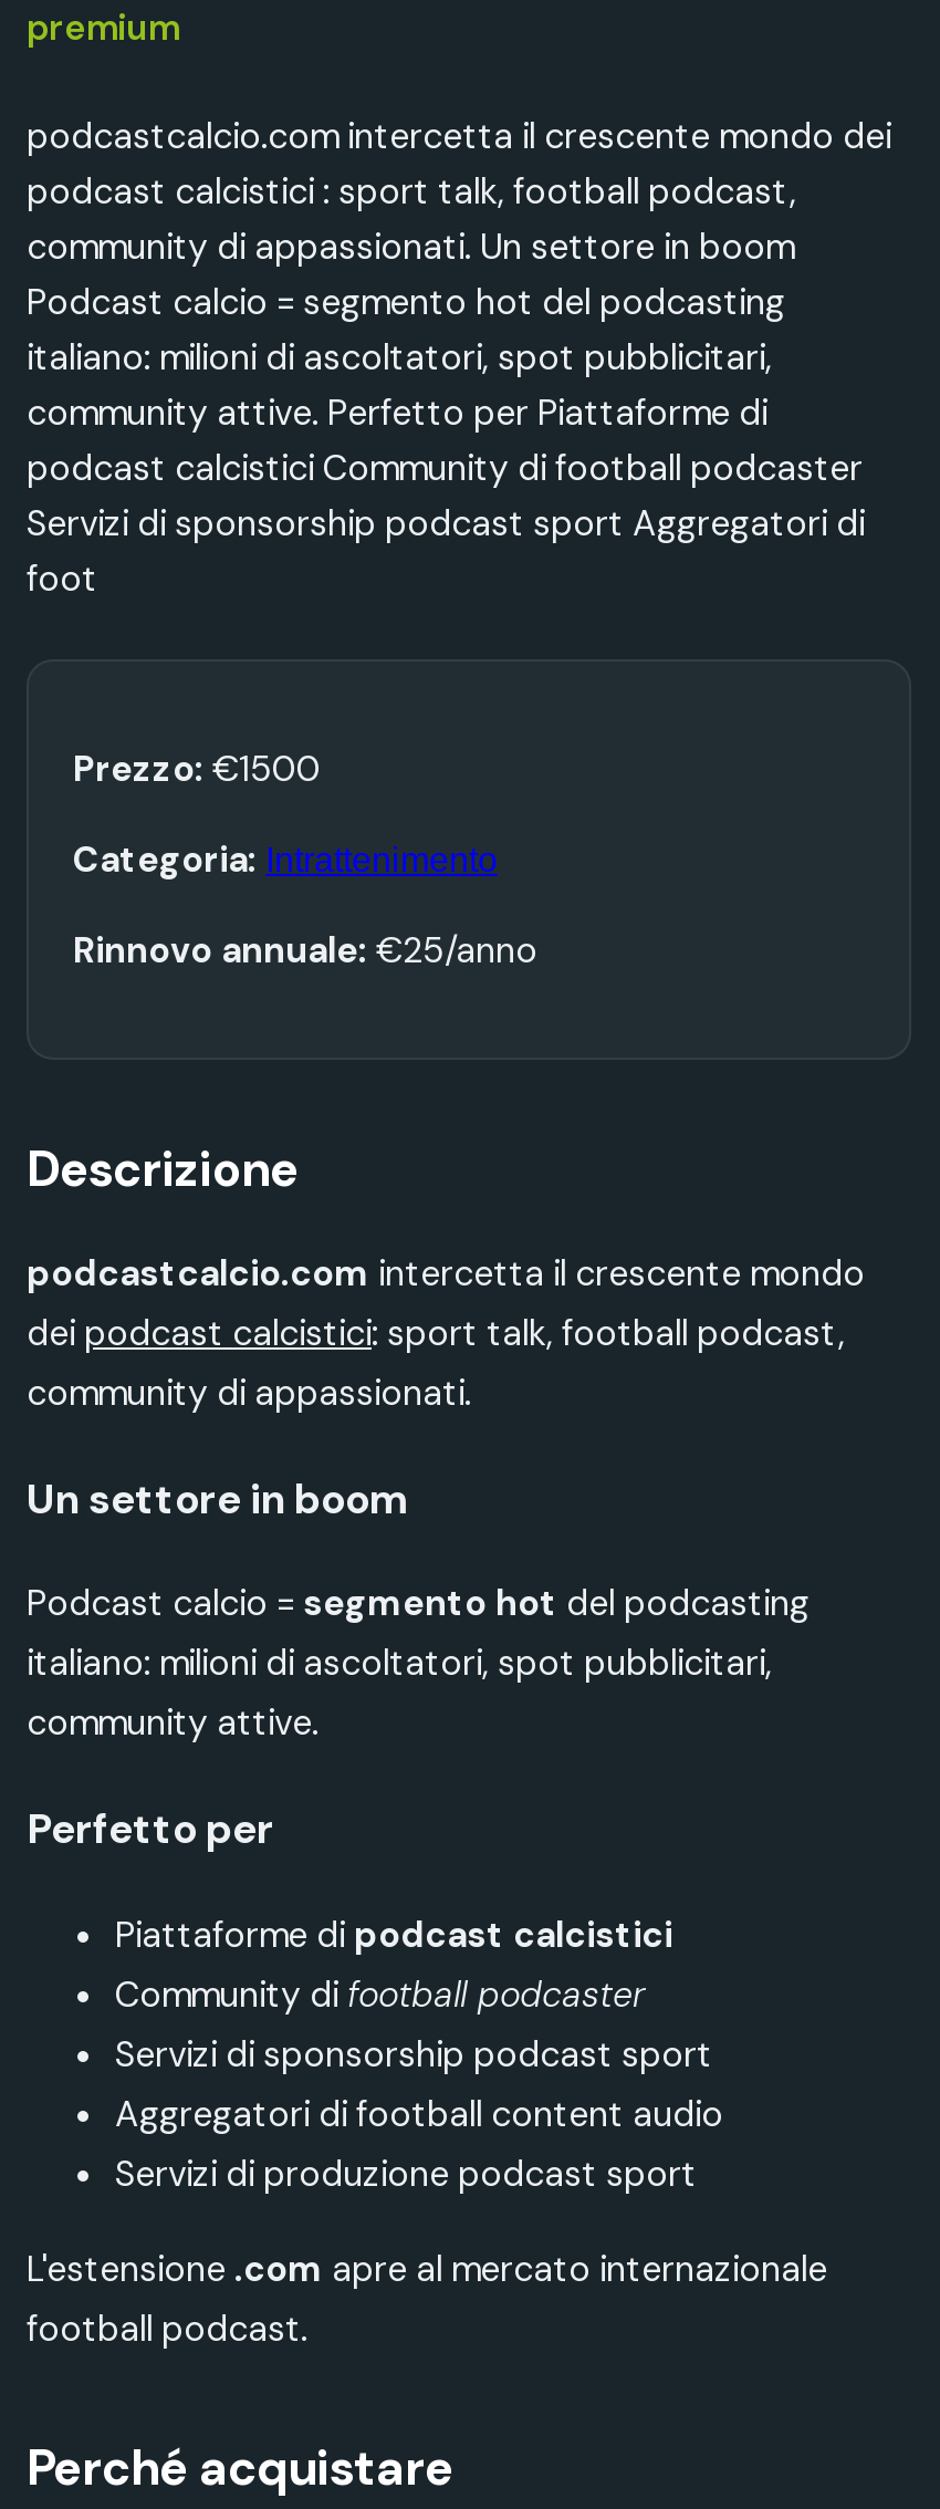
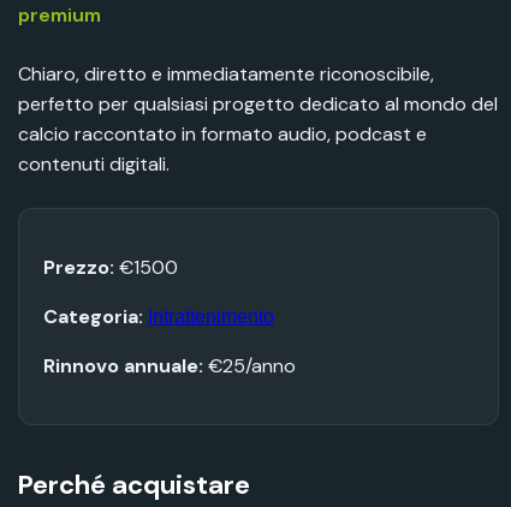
[27,113,891,602] podcastcalcio.com intercetta il crescente mondo dei | podcast calcistici : sport talk, football podcast, | community di appassionati. Un settore in boom | Podcast calcio = segmento hot del podcasting | italiano: milioni di ascoltatori, spot pubblicitari, | community attive. Perfetto per Piattaforme di | podcast calcistici Community di football podcaster | Servizi di sponsorship podcast sport Aggregatori di | foot -> [18,61,498,177] Chiaro, diretto e immediatamente riconoscibile, | perfetto per qualsiasi progetto dedicato al mondo del | calcio raccontato in formato audio, podcast e | contenuti digitali.
[27,1137,865,2352] Descrizione | podcastcalcio.com intercetta il crescente mondo | dei podcast calcistici: sport talk, football podcast, | community di appassionati. | Un settore in boom | Podcast calcio = segmento hot del podcasting | italiano: milioni di ascoltatori, spot pubblicitari, | community attive. | Perfetto per | Piattaforme di podcast calcistici | Community di football podcaster | Servizi di sponsorship podcast sport | Aggregatori di football content audio | Servizi di produzione podcast sport | L'estensione.com apre al mercato internazionale | football podcast. -> none

